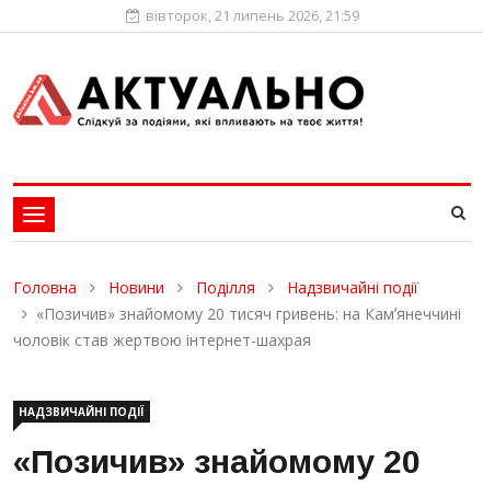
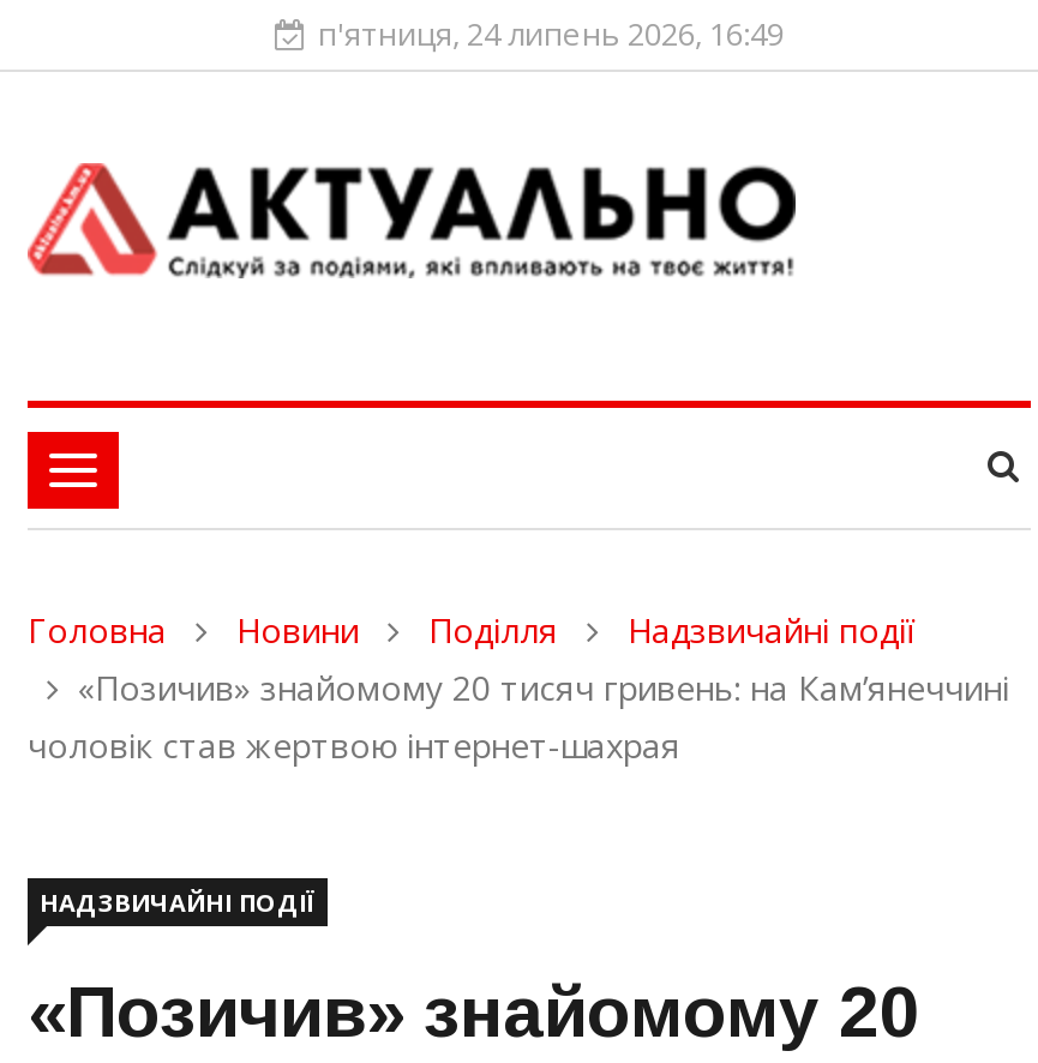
[145,5,359,25] вівторок, 21 липень 2026, 21:59 -> [318,12,784,55] п'ятниця, 24 липень 2026, 16:49

